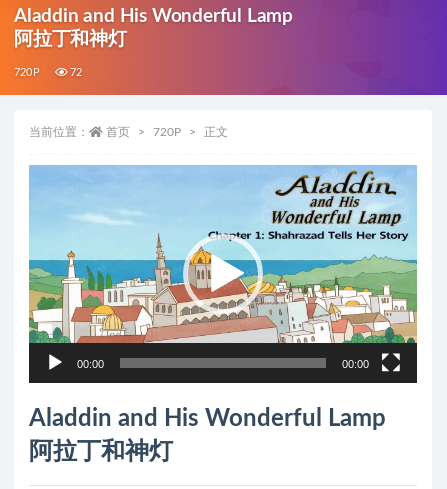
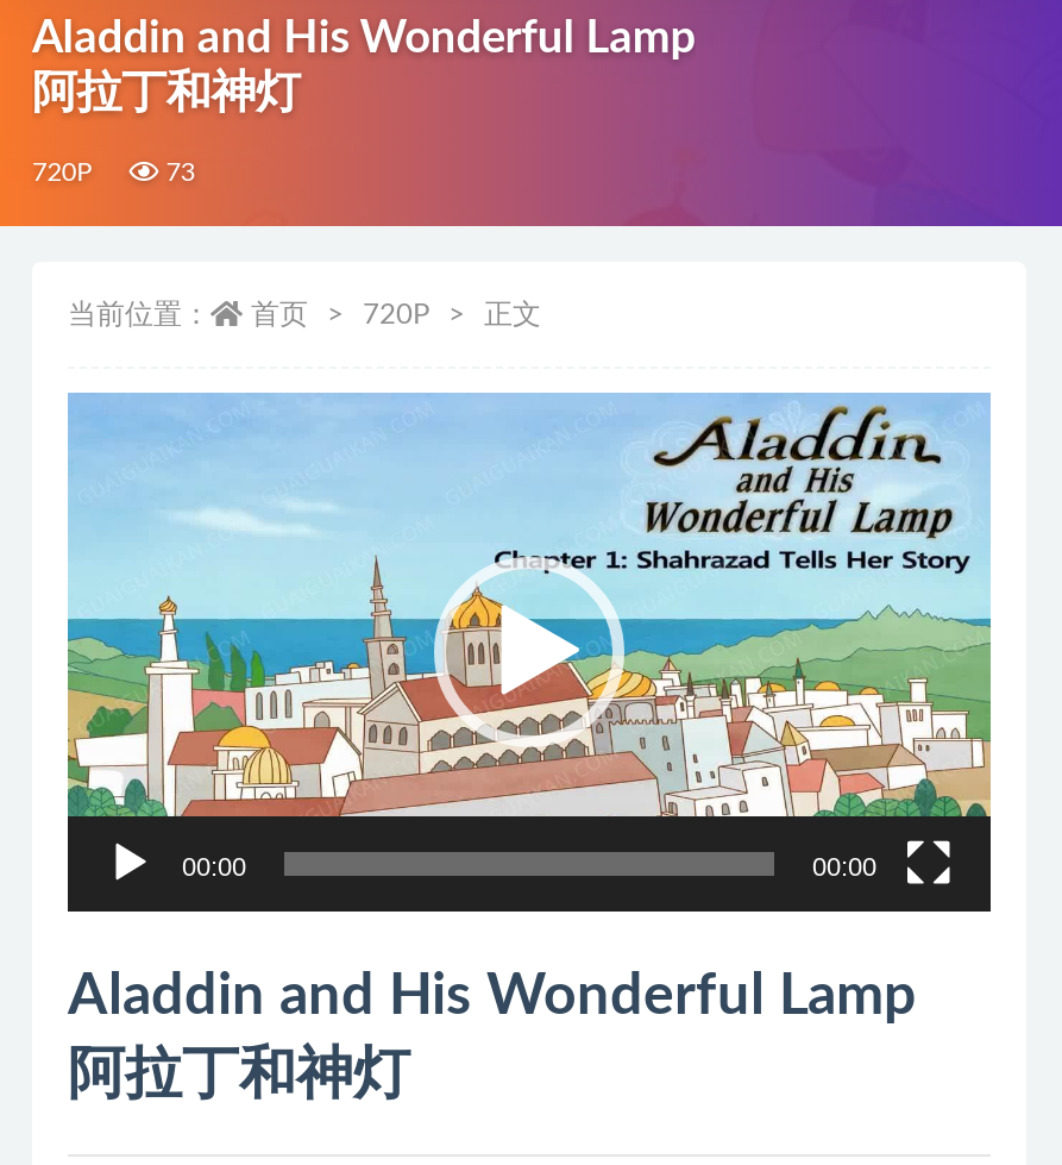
[67,67,83,78] 72 -> [158,159,195,186] 73

